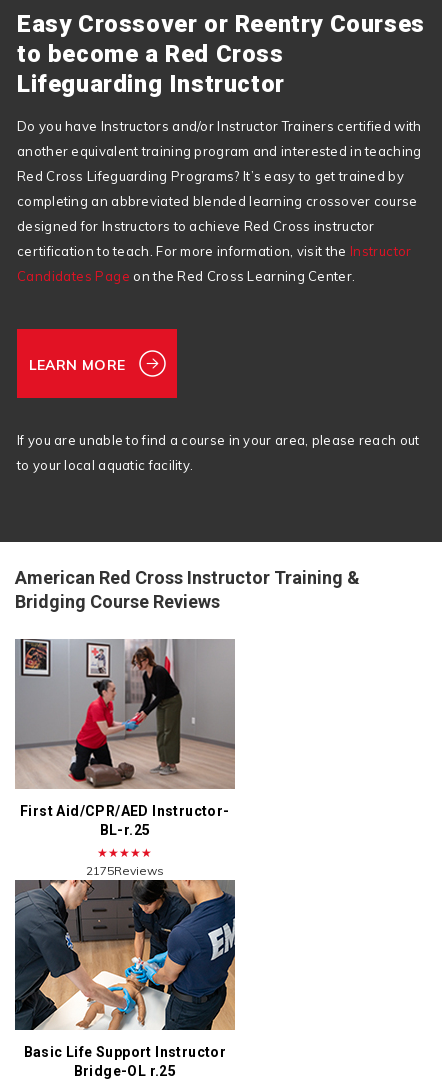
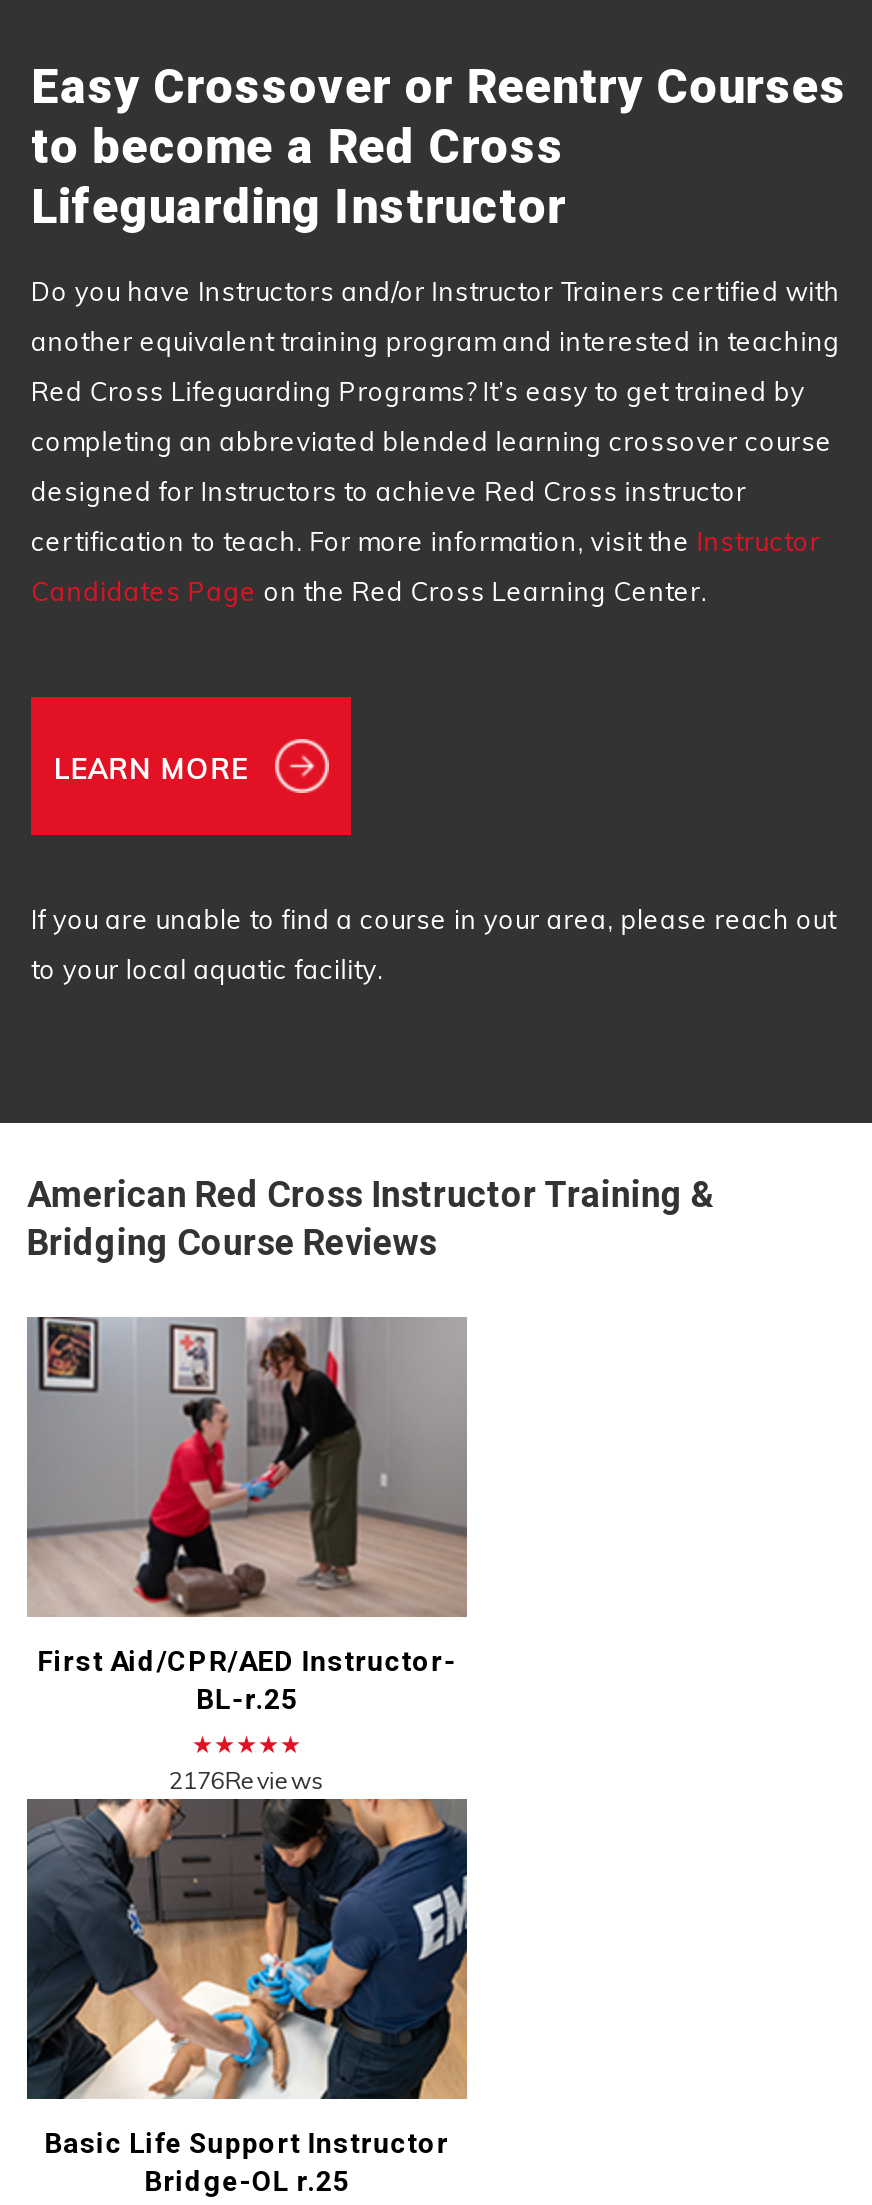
[86,863,164,878] 2175Reviews -> [169,1765,325,1795] 2176Reviews

